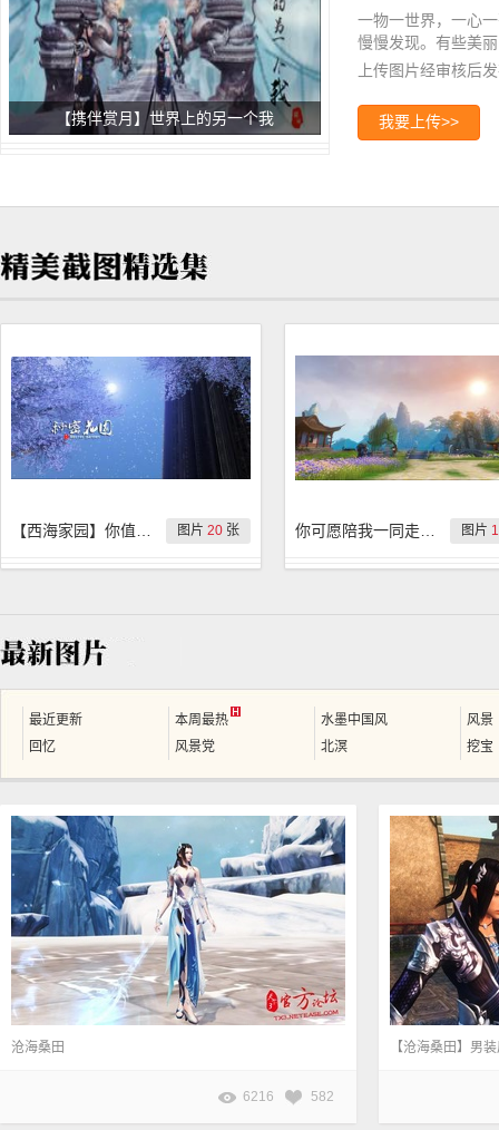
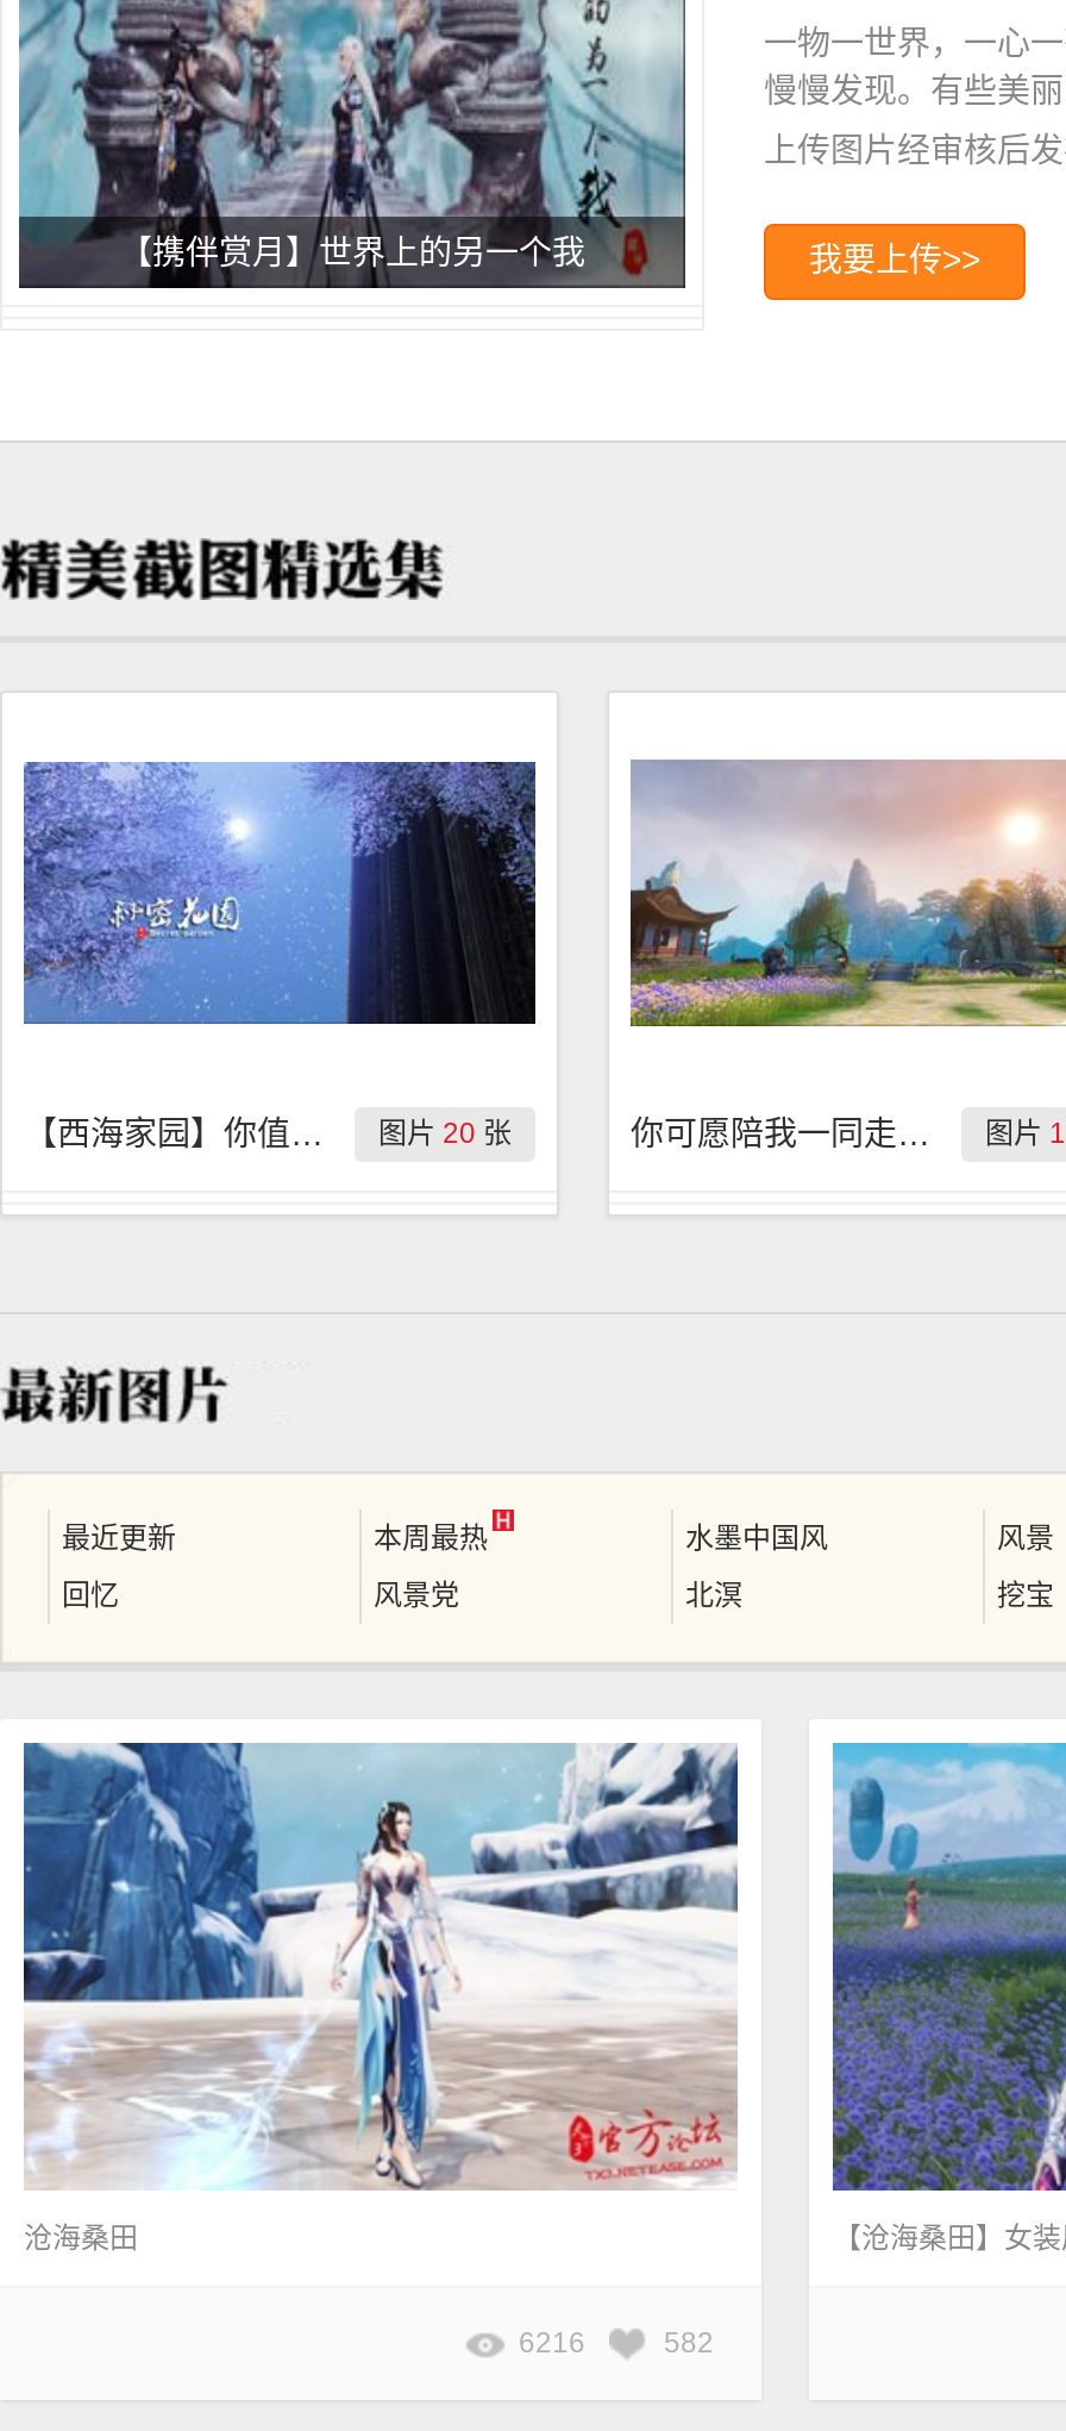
[389,815,496,1026] [image] -> [830,1741,1059,2193] [image]

